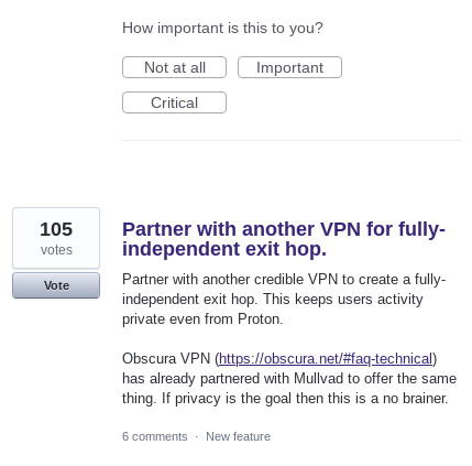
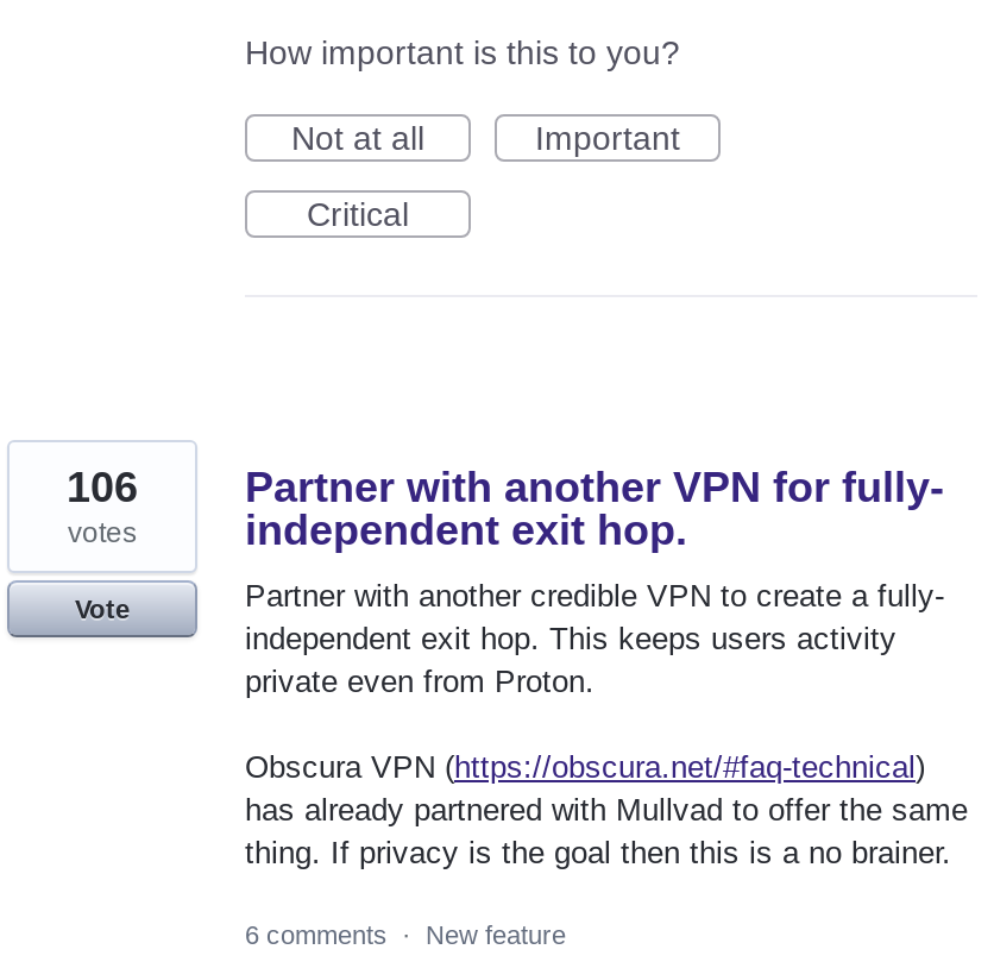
[40,218,73,240] 105 -> [67,464,138,511] 106

